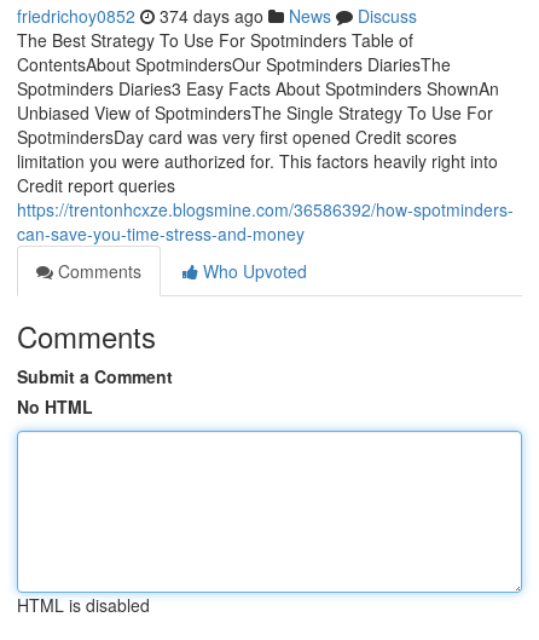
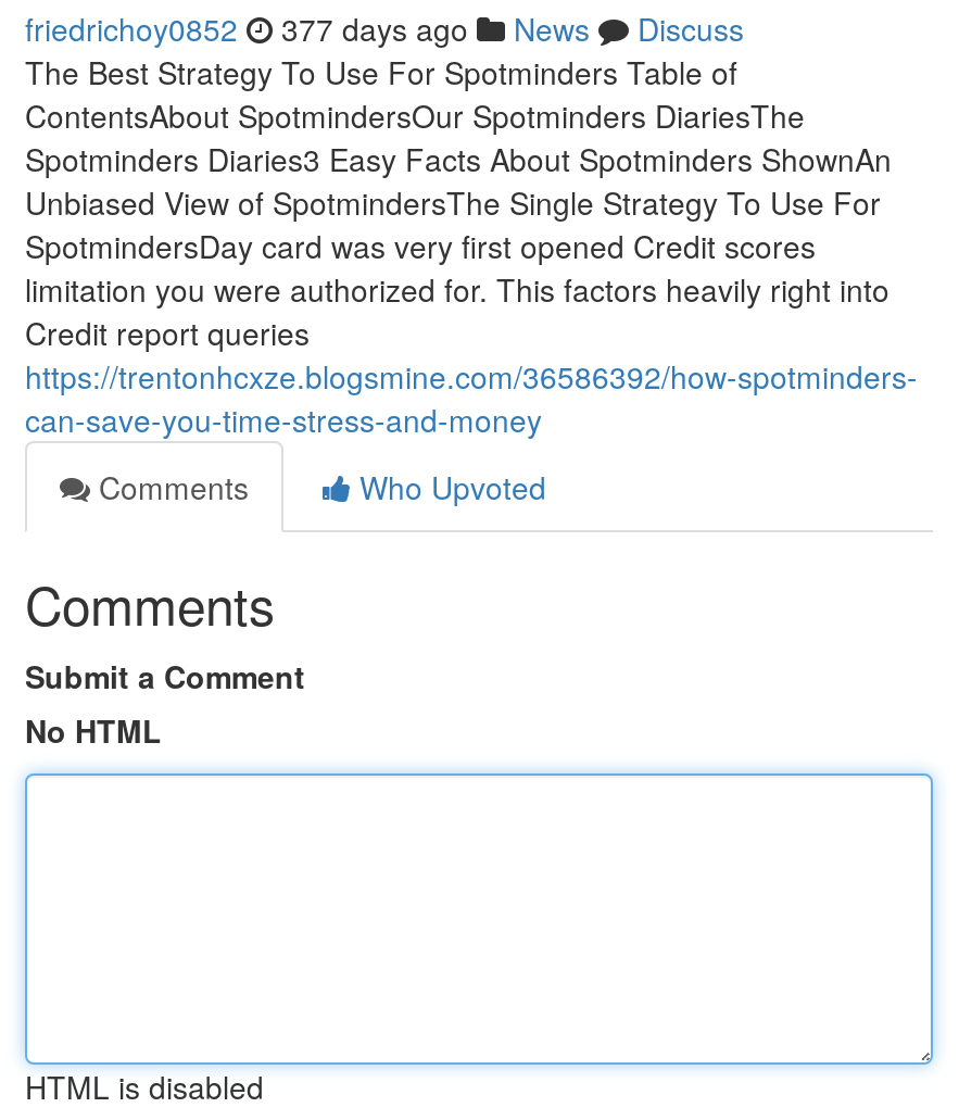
[17,4,417,28] friedrichoy0852 374 days ago News Discuss -> [25,7,744,50] friedrichoy0852 377 days ago News Discuss

